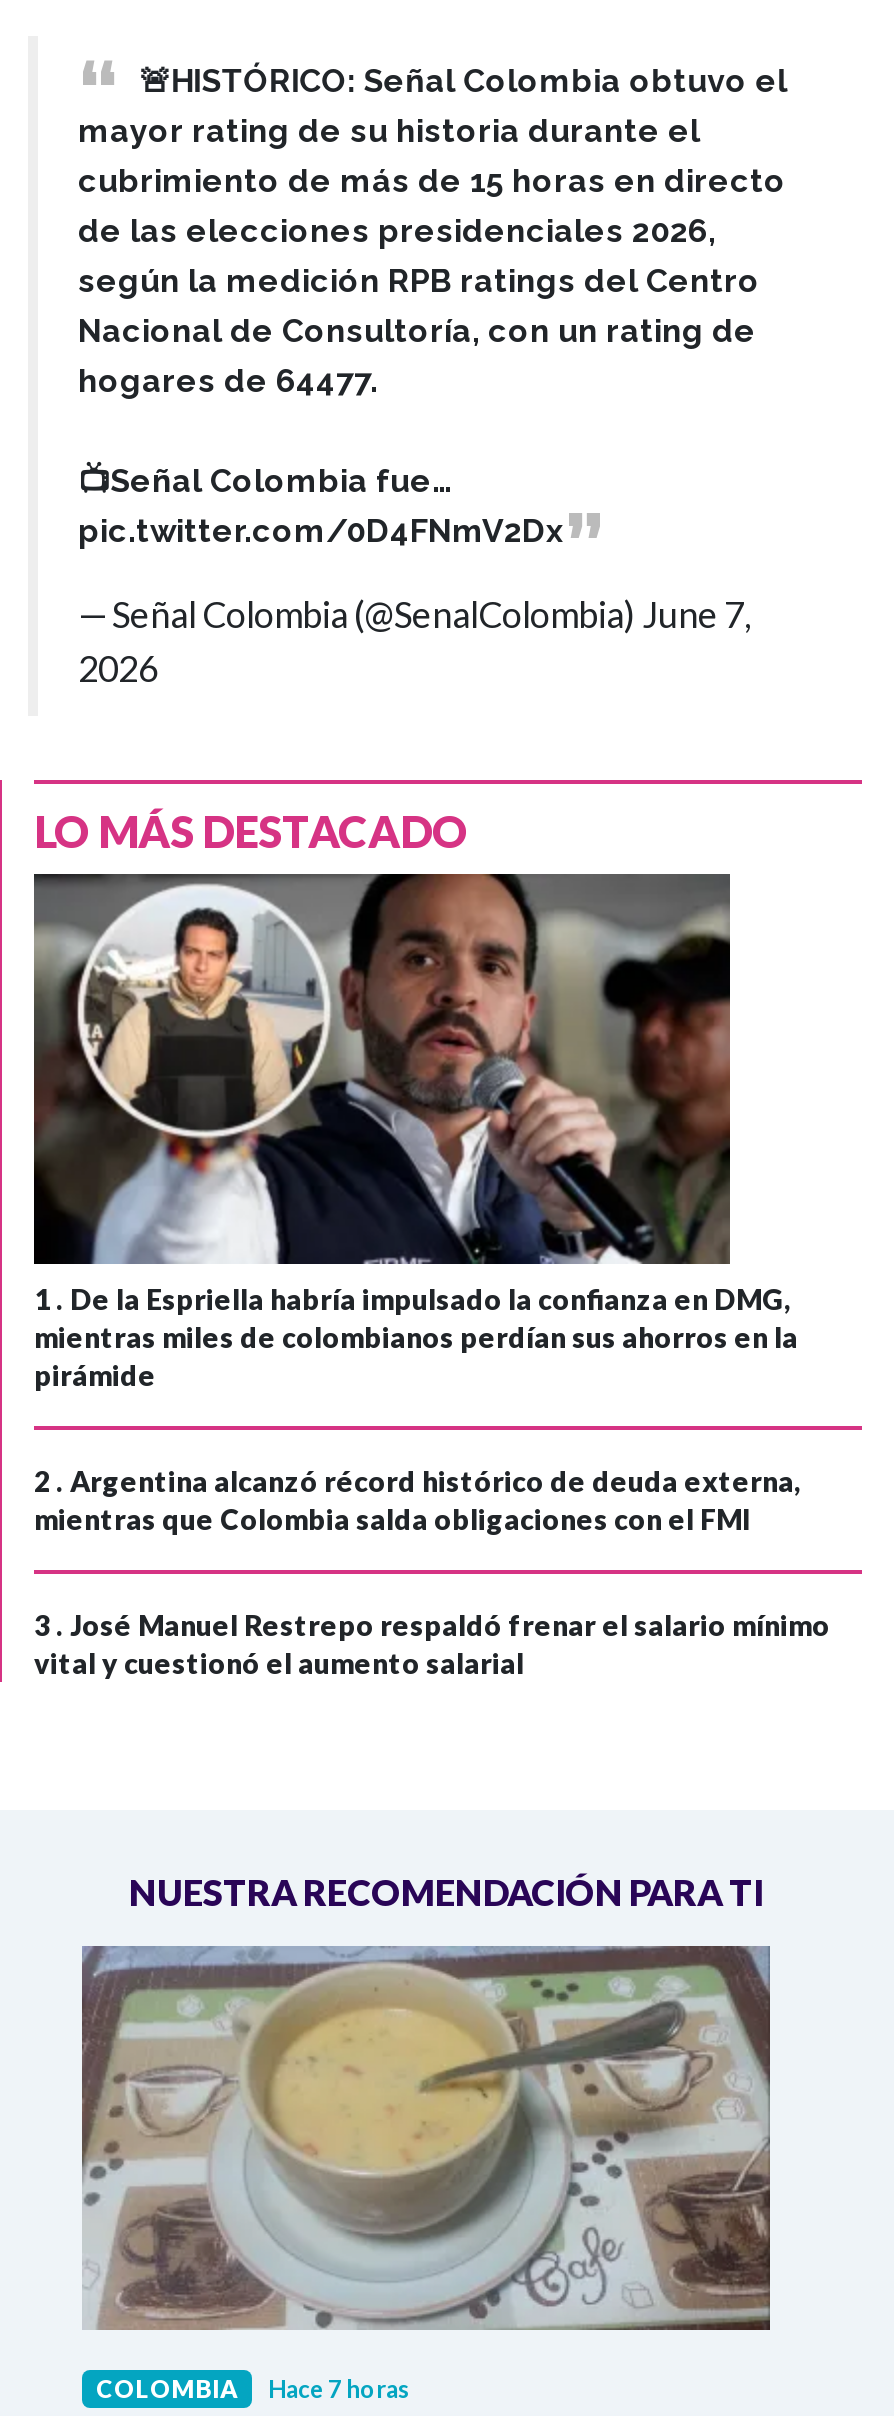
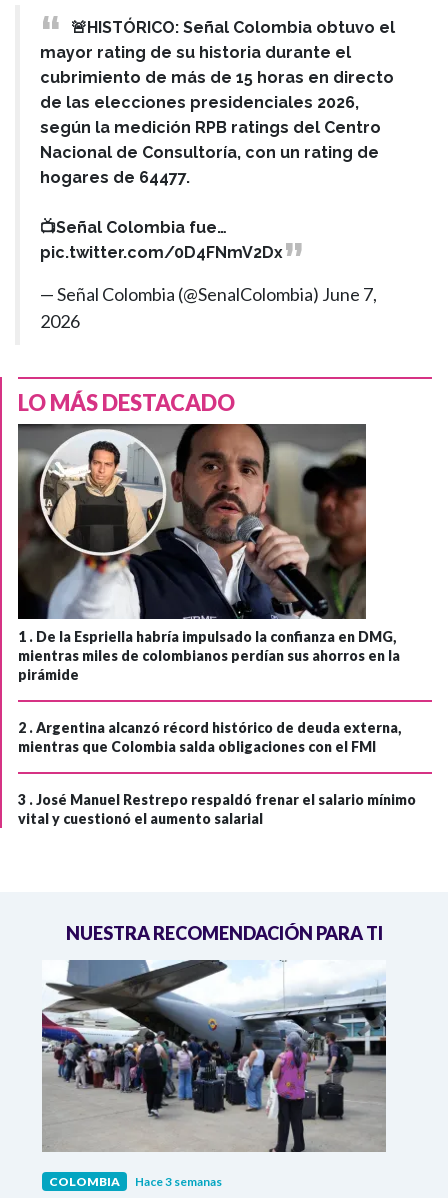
[80,1944,772,2405] [image] | COLOMBIA Hace 7 horas -> [42,960,386,1189] [image] | COLOMBIA Hace 3 semanas

